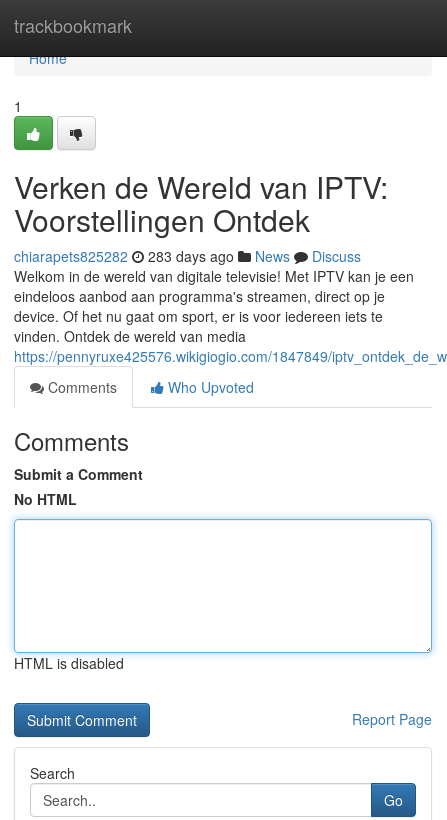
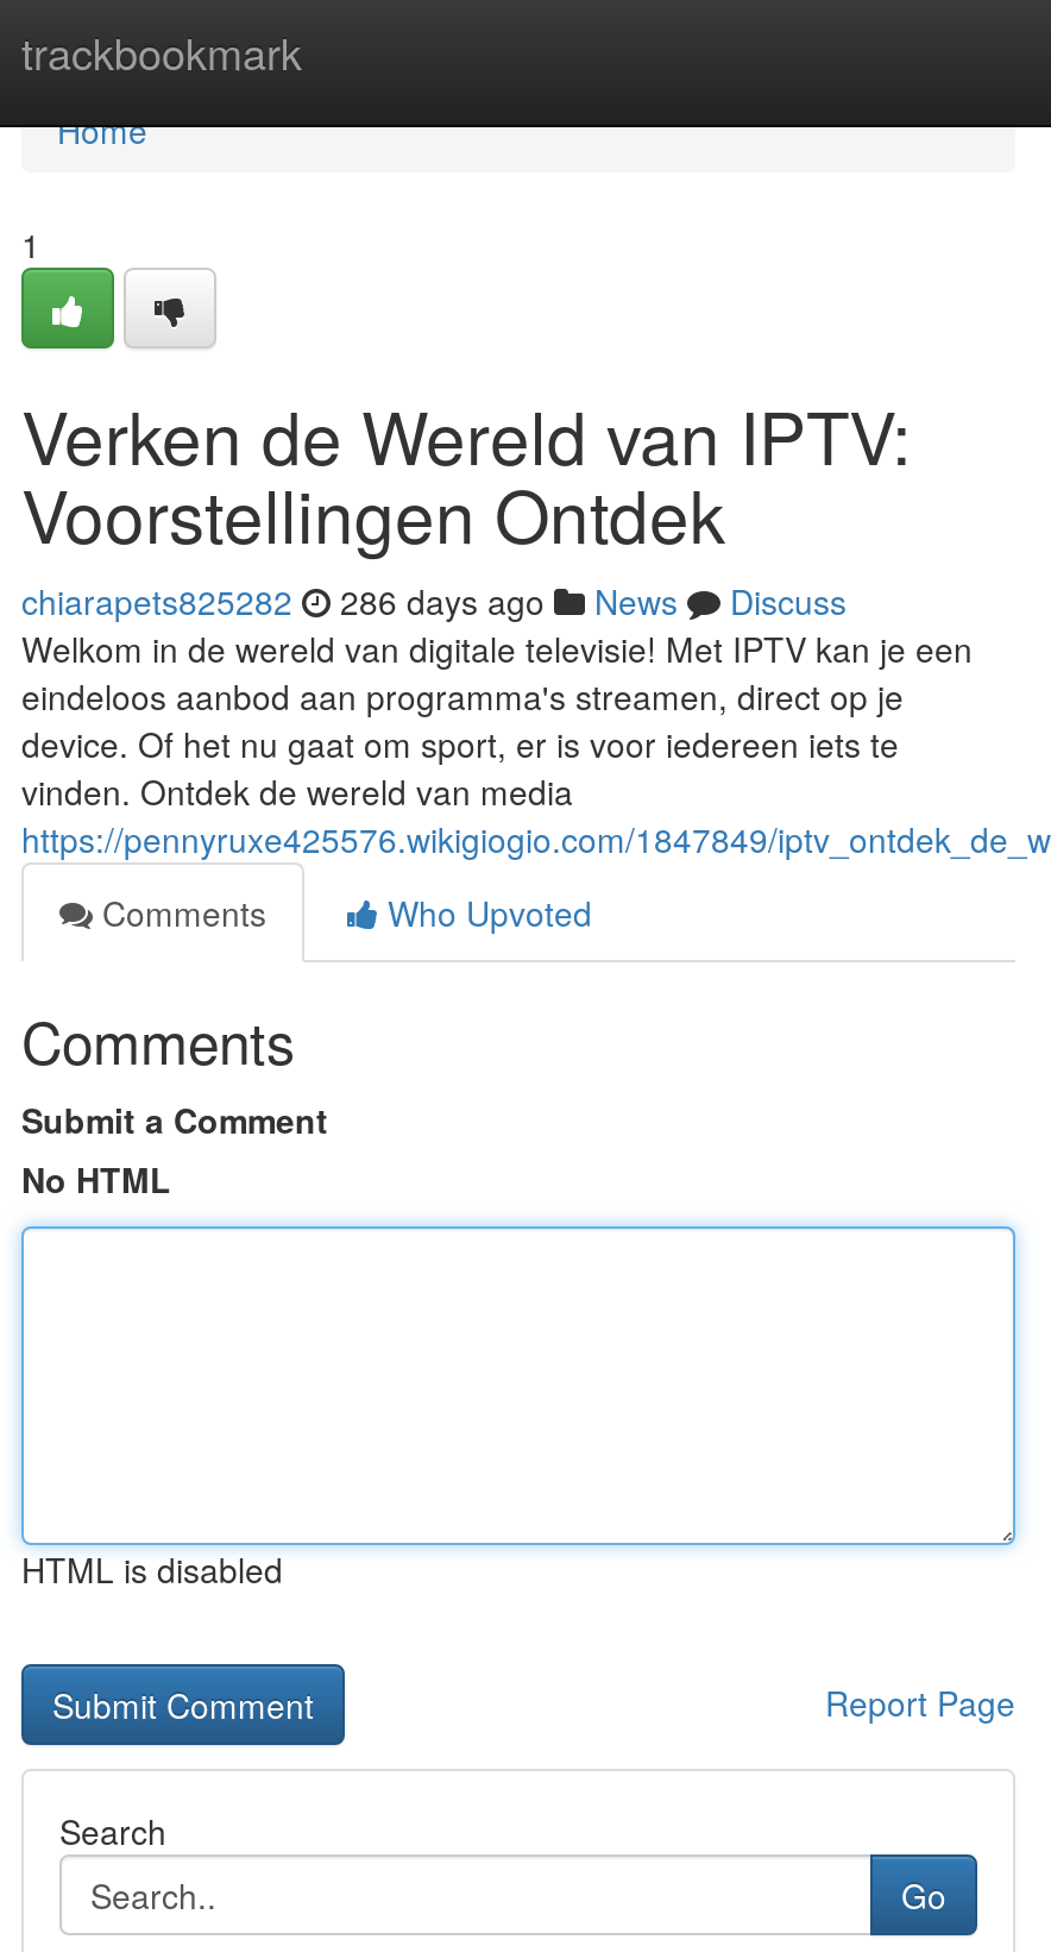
[14,246,361,266] chiarapets825282 283 days ago News Discuss -> [21,577,847,624] chiarapets825282 286 days ago News Discuss

